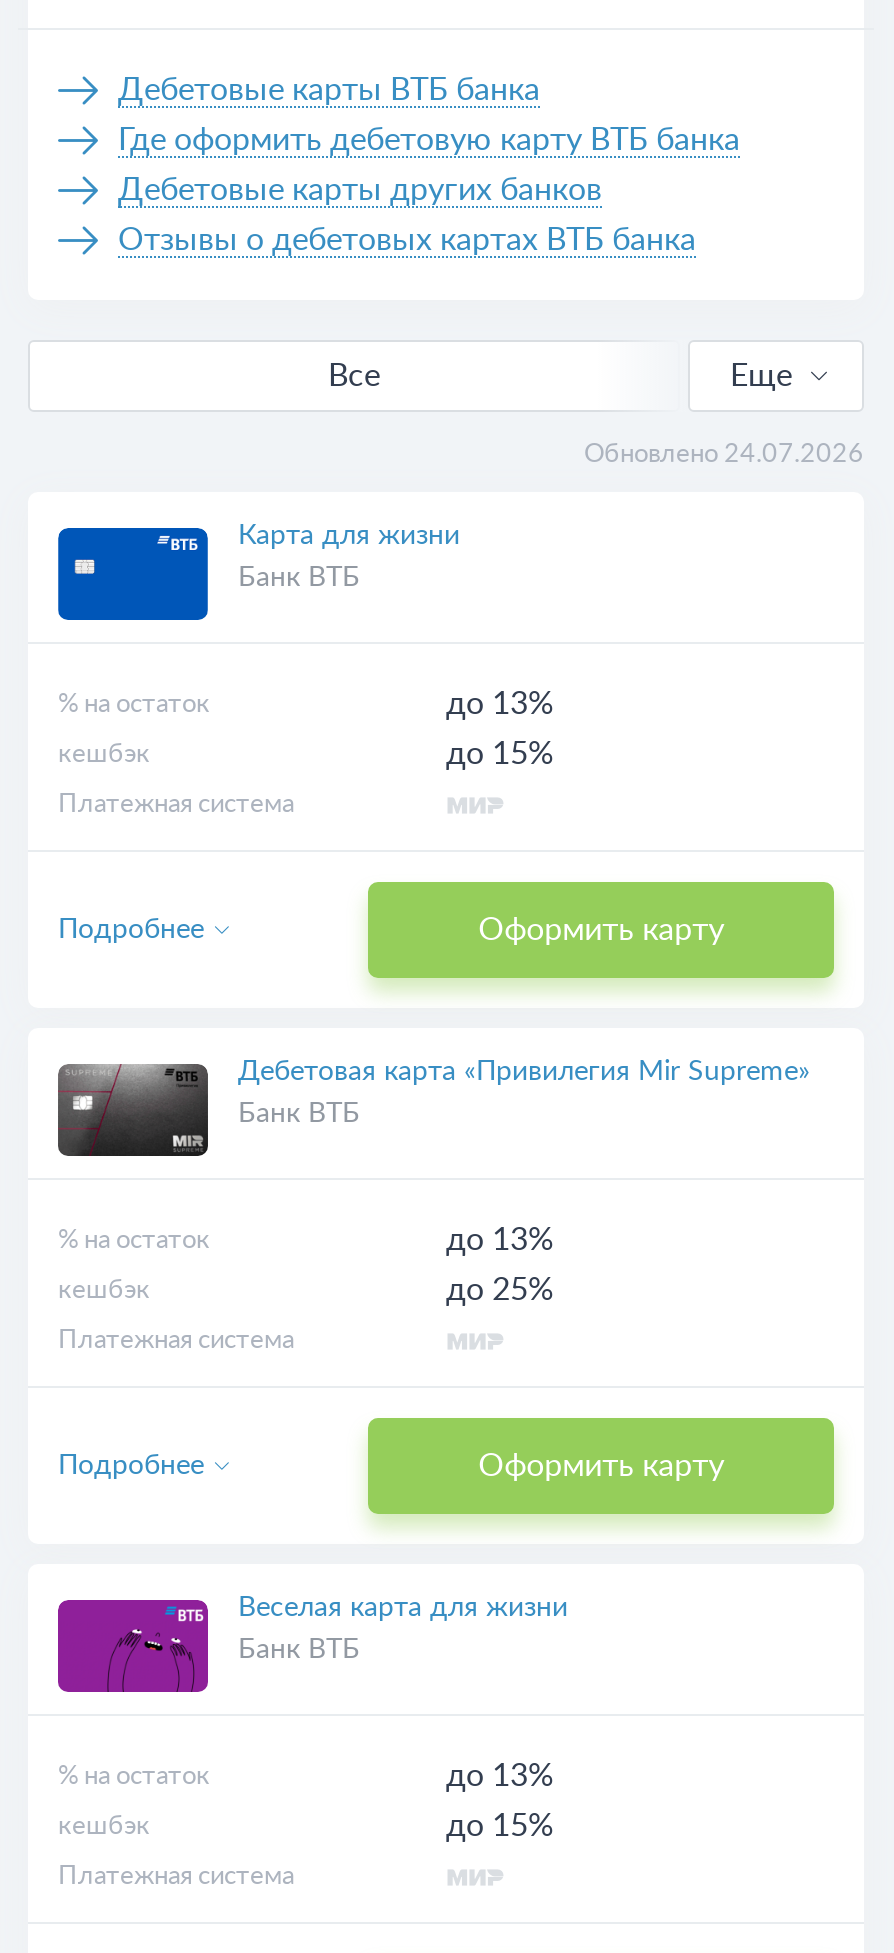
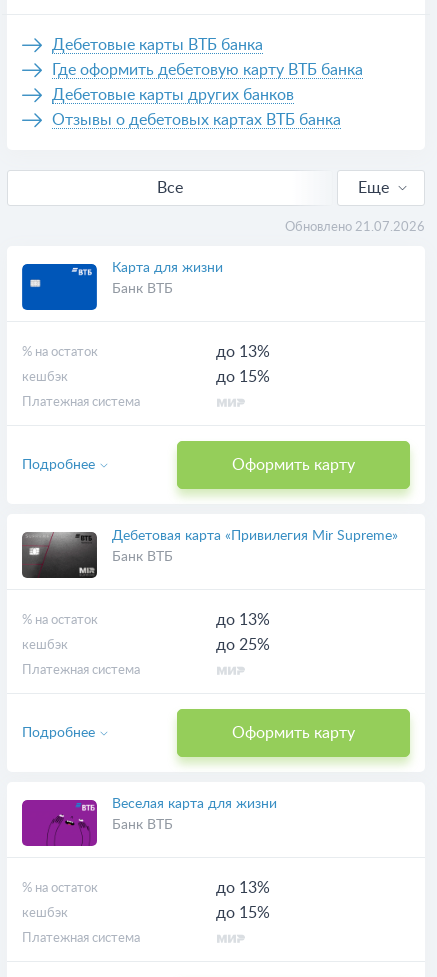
[584,442,864,468] Обновлено 24.07.2026 -> [285,221,425,234] Обновлено 21.07.2026

